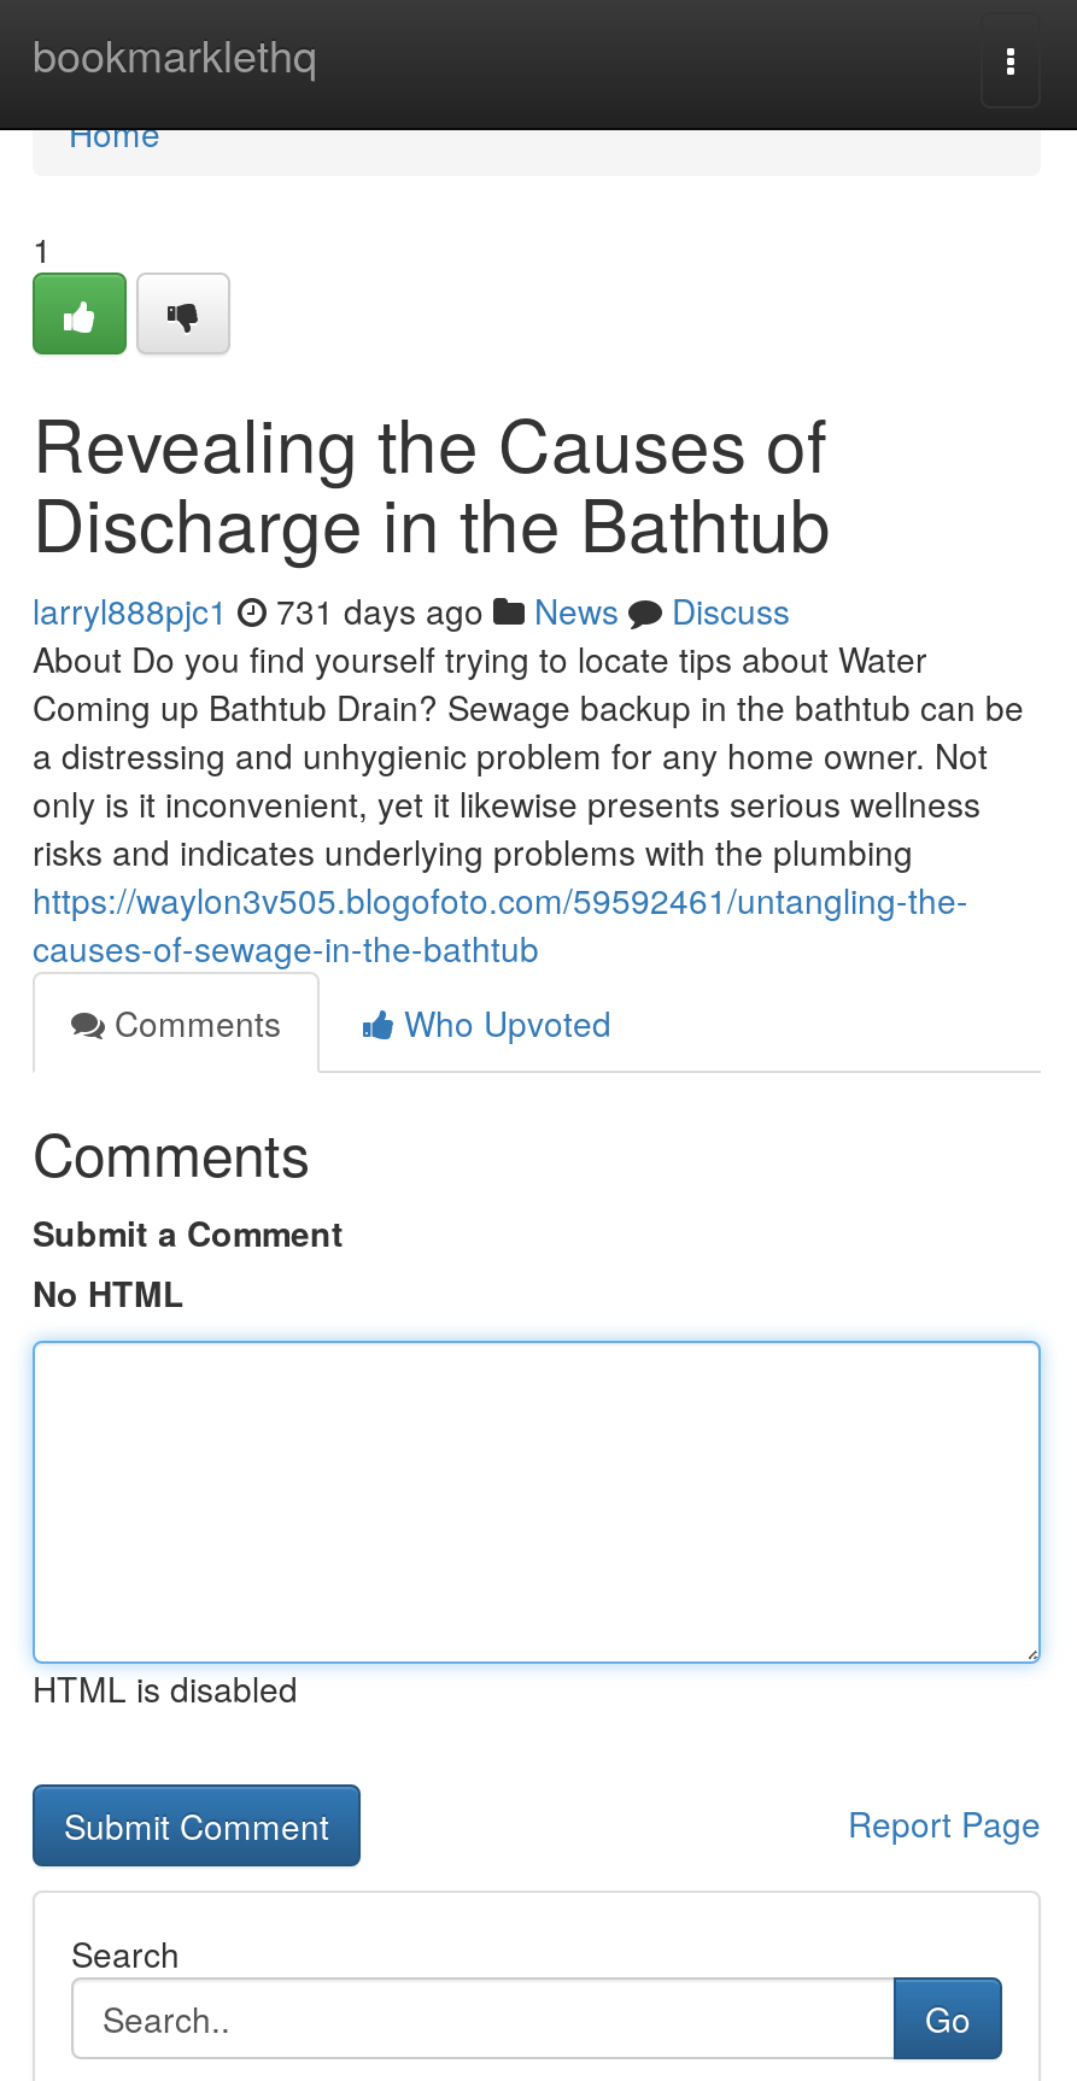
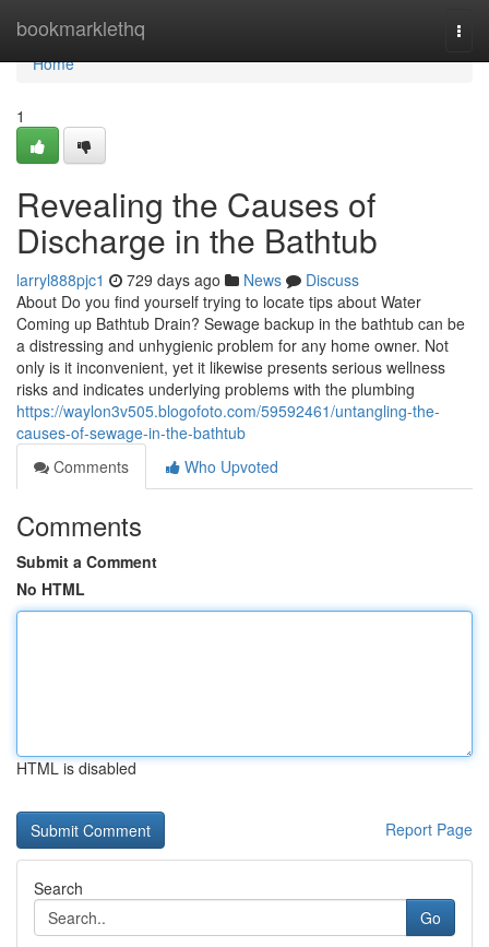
[33,586,790,634] larryl888pjc1 731 days ago News Discuss -> [16,269,359,291] larryl888pjc1 729 days ago News Discuss

